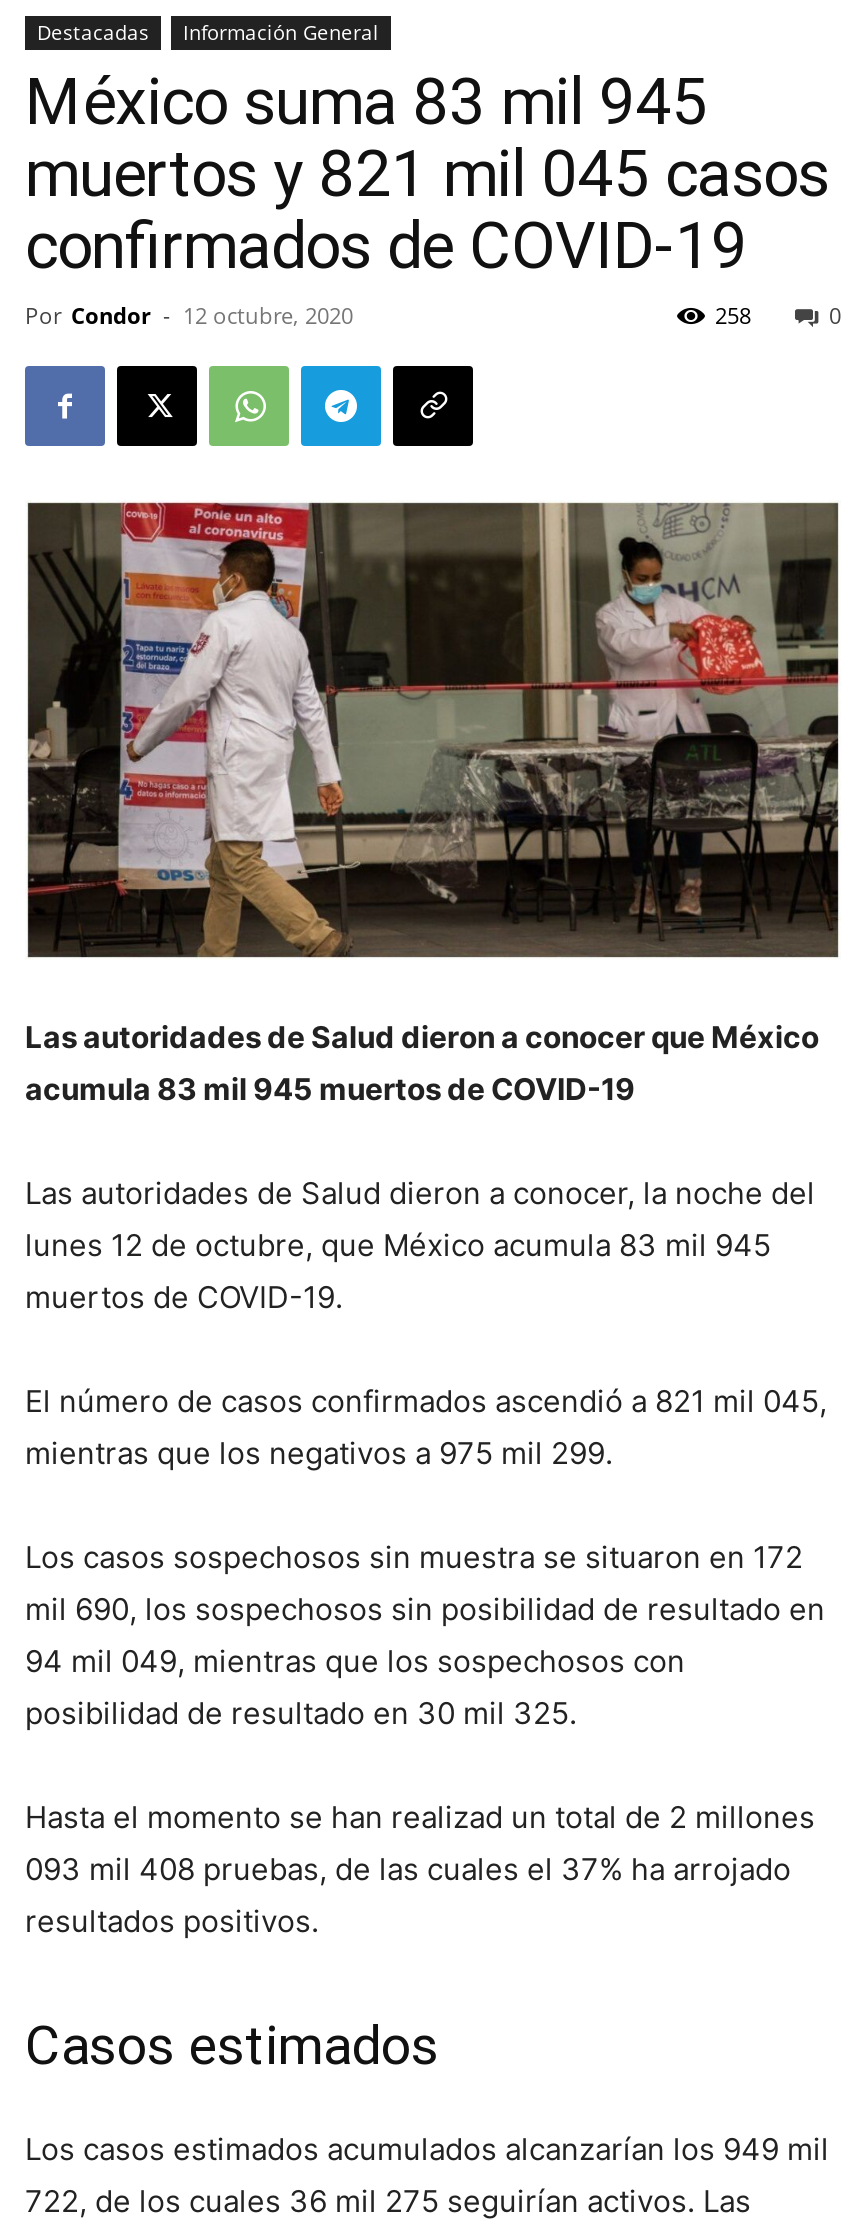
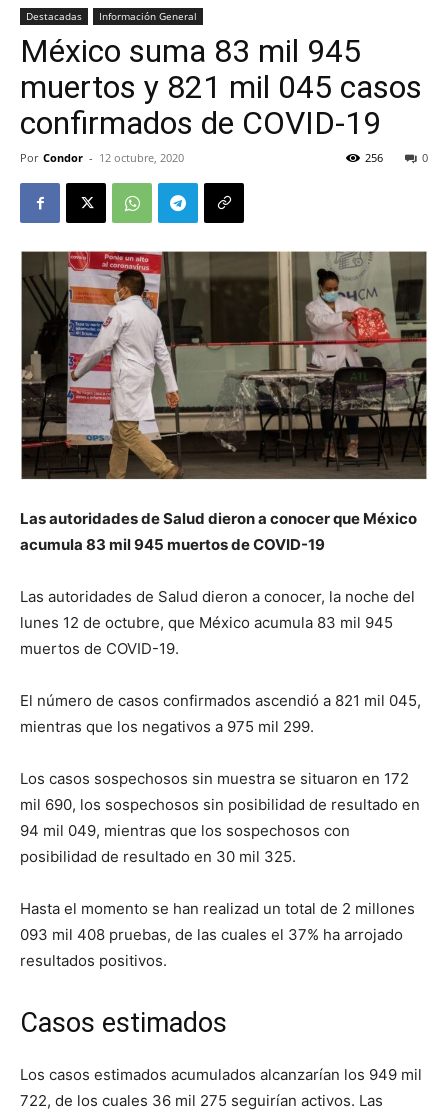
[715,300,751,330] 258 -> [365,150,383,165] 256

